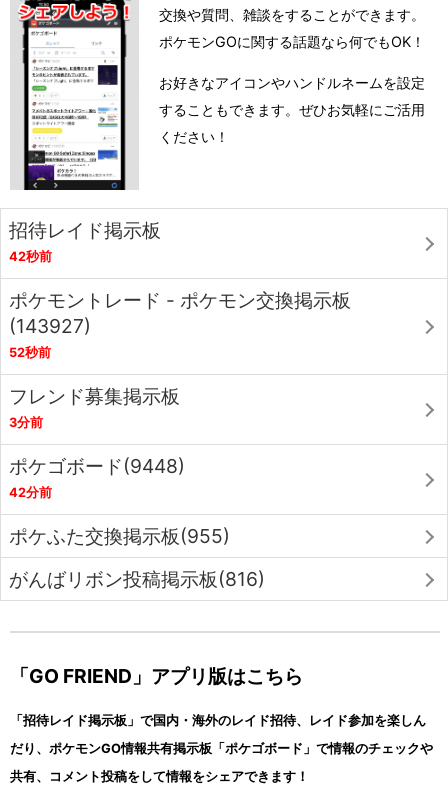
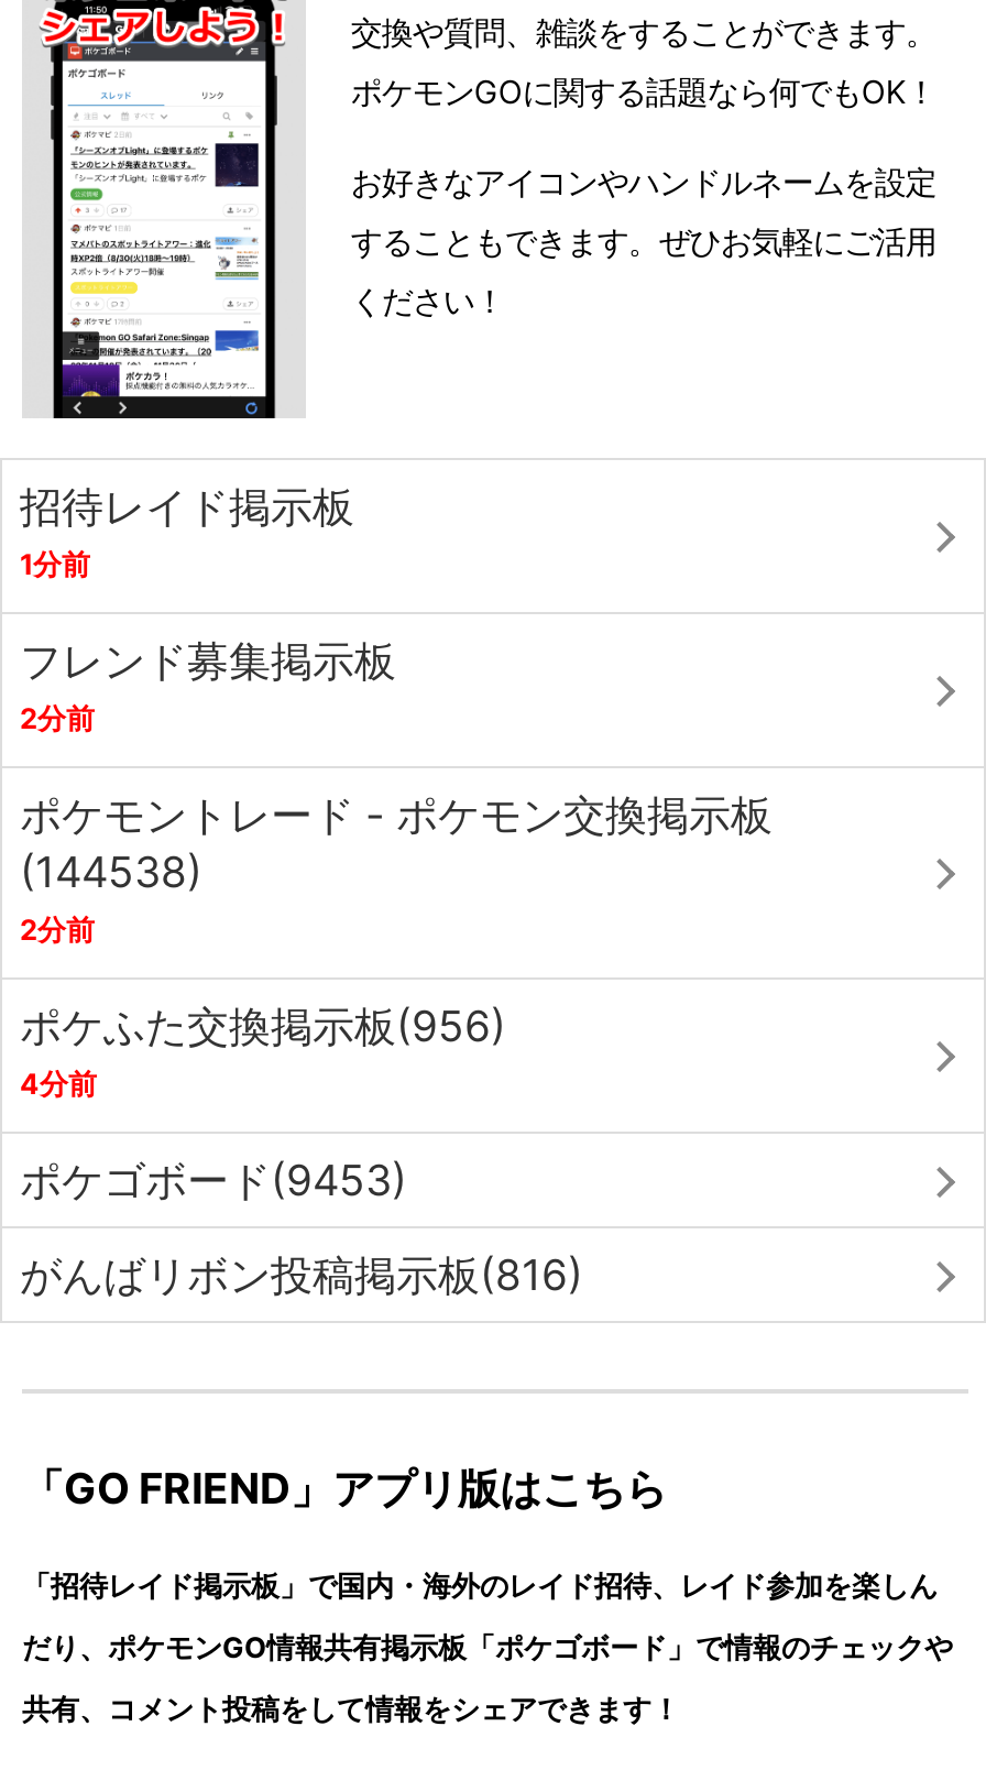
[9,249,52,264] 42秒前 -> [20,548,95,735] 1分前 | 2分前
moved [9,288,351,312] -> [20,788,773,841]: ポケモントレード - ポケモン交換掲示板
[9,314,230,548] (143927) | 52秒前 | 3分前 | ポケゴボード(9448) | 42分前 | ポケふた交換掲示板(955) -> [20,845,506,1206] (144538) | 2分前 | ポケふた交換掲示板(956) | 4分前 | ポケゴボード(9453)
moved [9,384,180,408] -> [20,634,396,687]: フレンド募集掲示板

